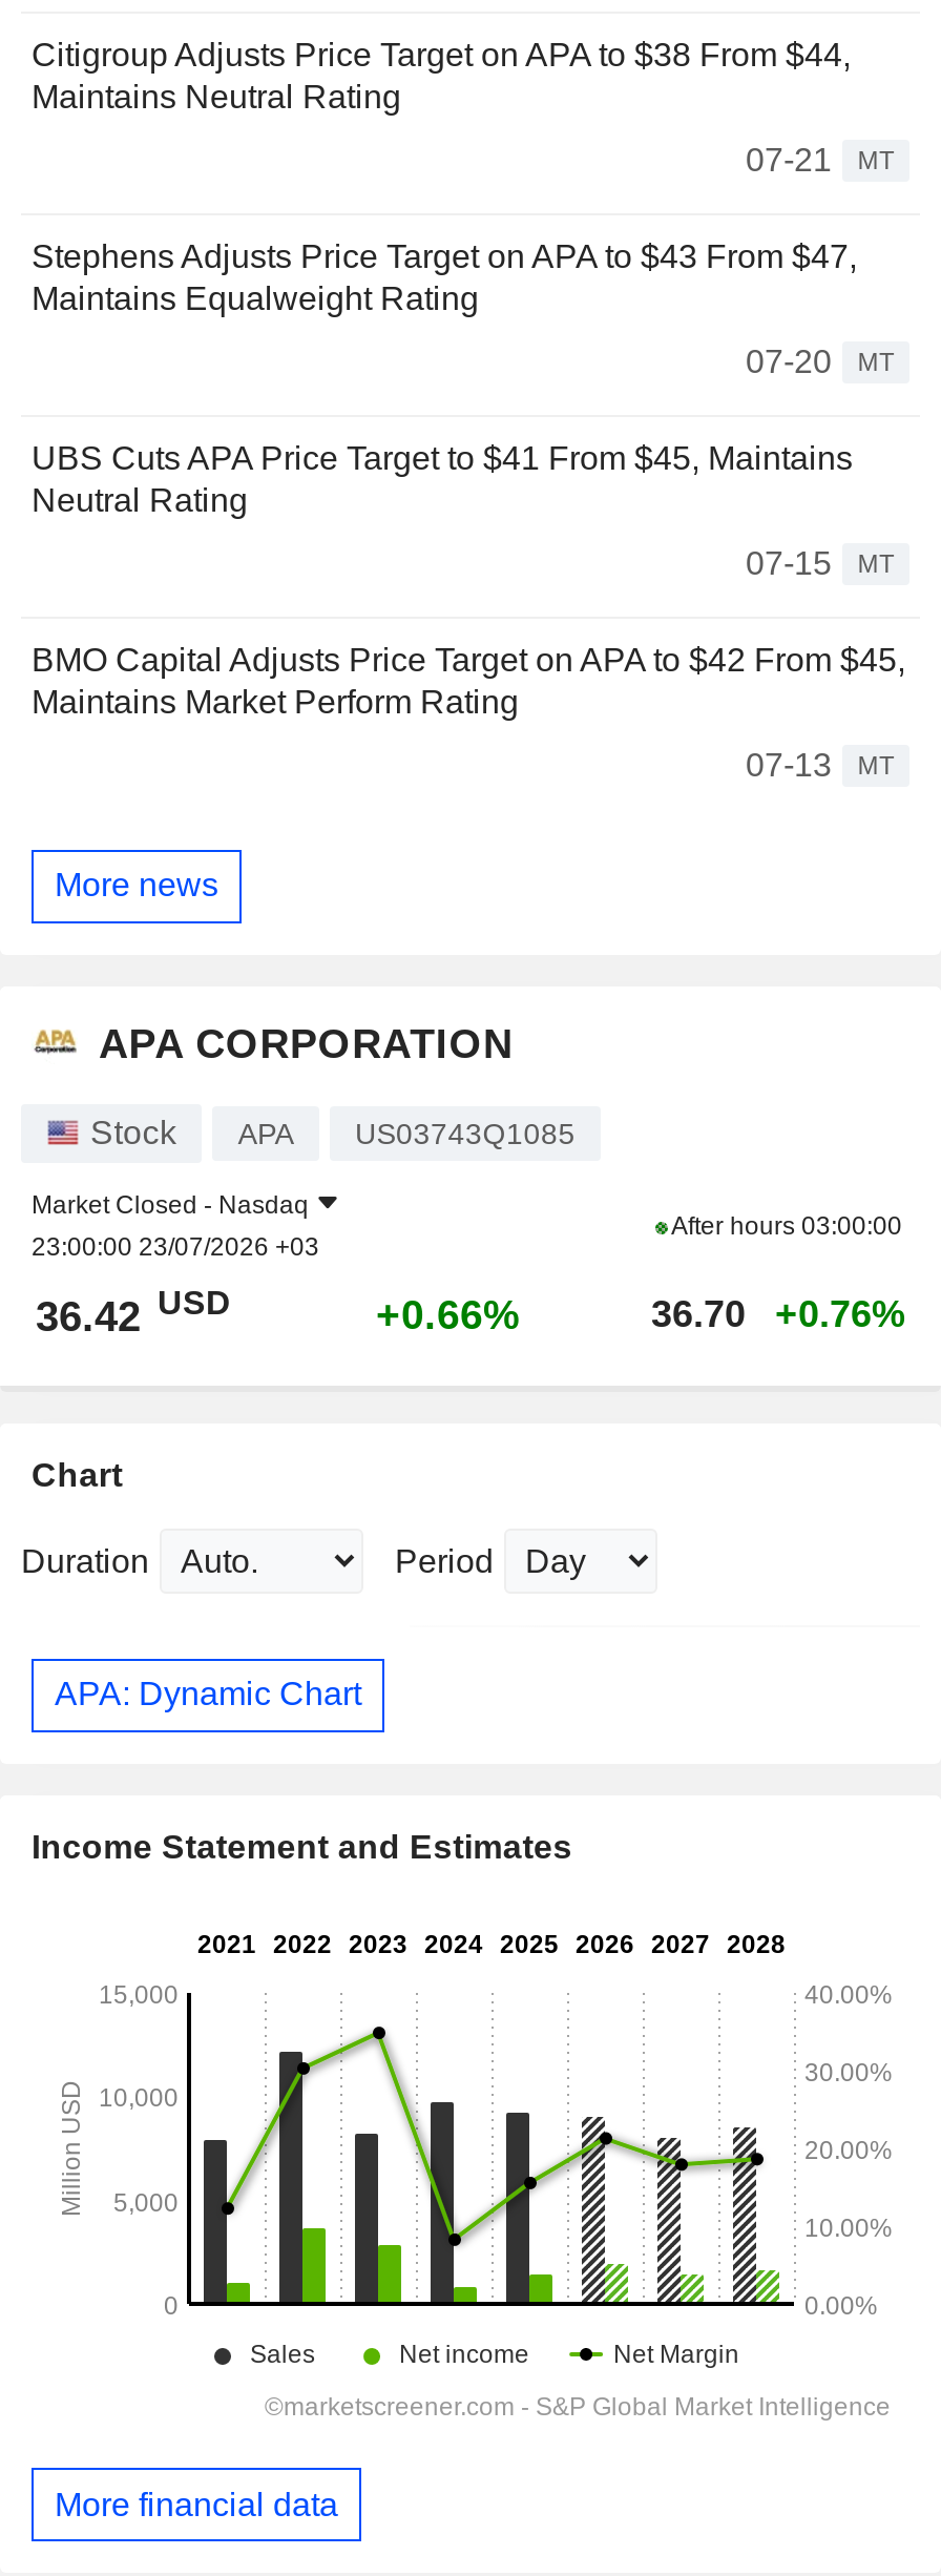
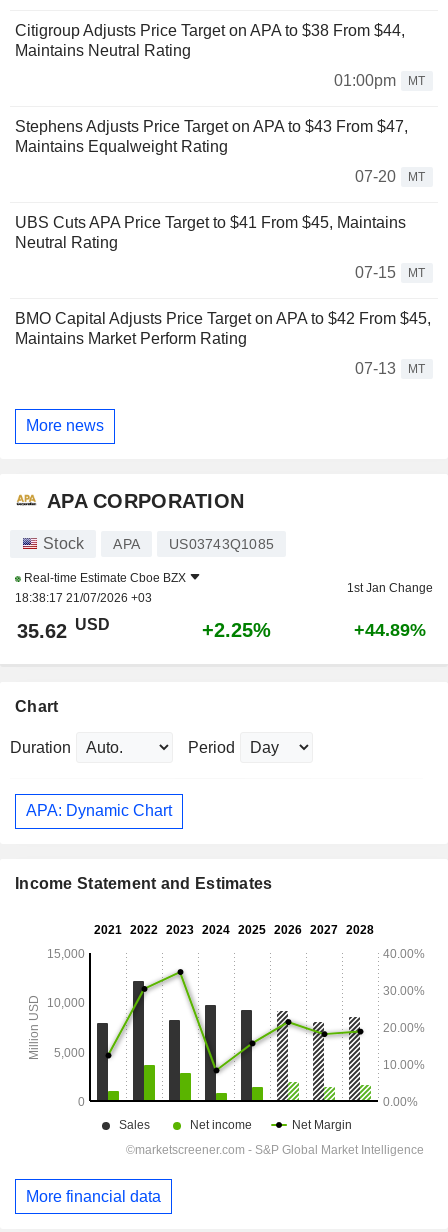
[746,141,894,177] 07-21 MT -> [334,72,426,89] 01:00pm MT
[32,1190,319,1262] Market Closed - Nasdaq | 23:00:00 23/07/2026 +03 -> [15,571,186,605] Real-time Estimate Cboe BZX | 18:38:17 21/07/2026 +03
[667,1211,902,1241] After hours 03:00:00 -> [347,581,433,595] 1st Jan Change
[36,1286,905,1339] 36.42 USD | +0.66% | 36.70 | +0.76% -> [17,616,426,642] 35.62 USD | +2.25% | +44.89%

